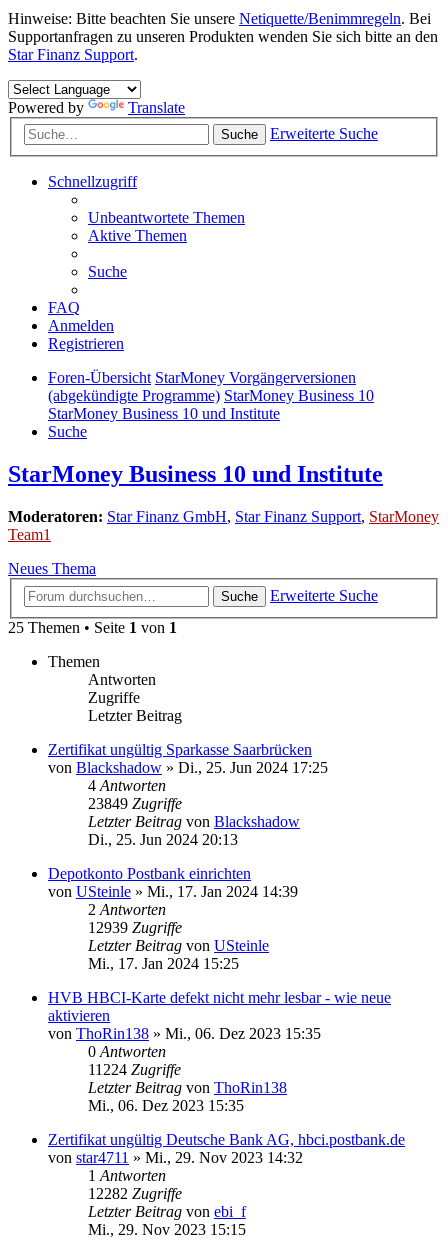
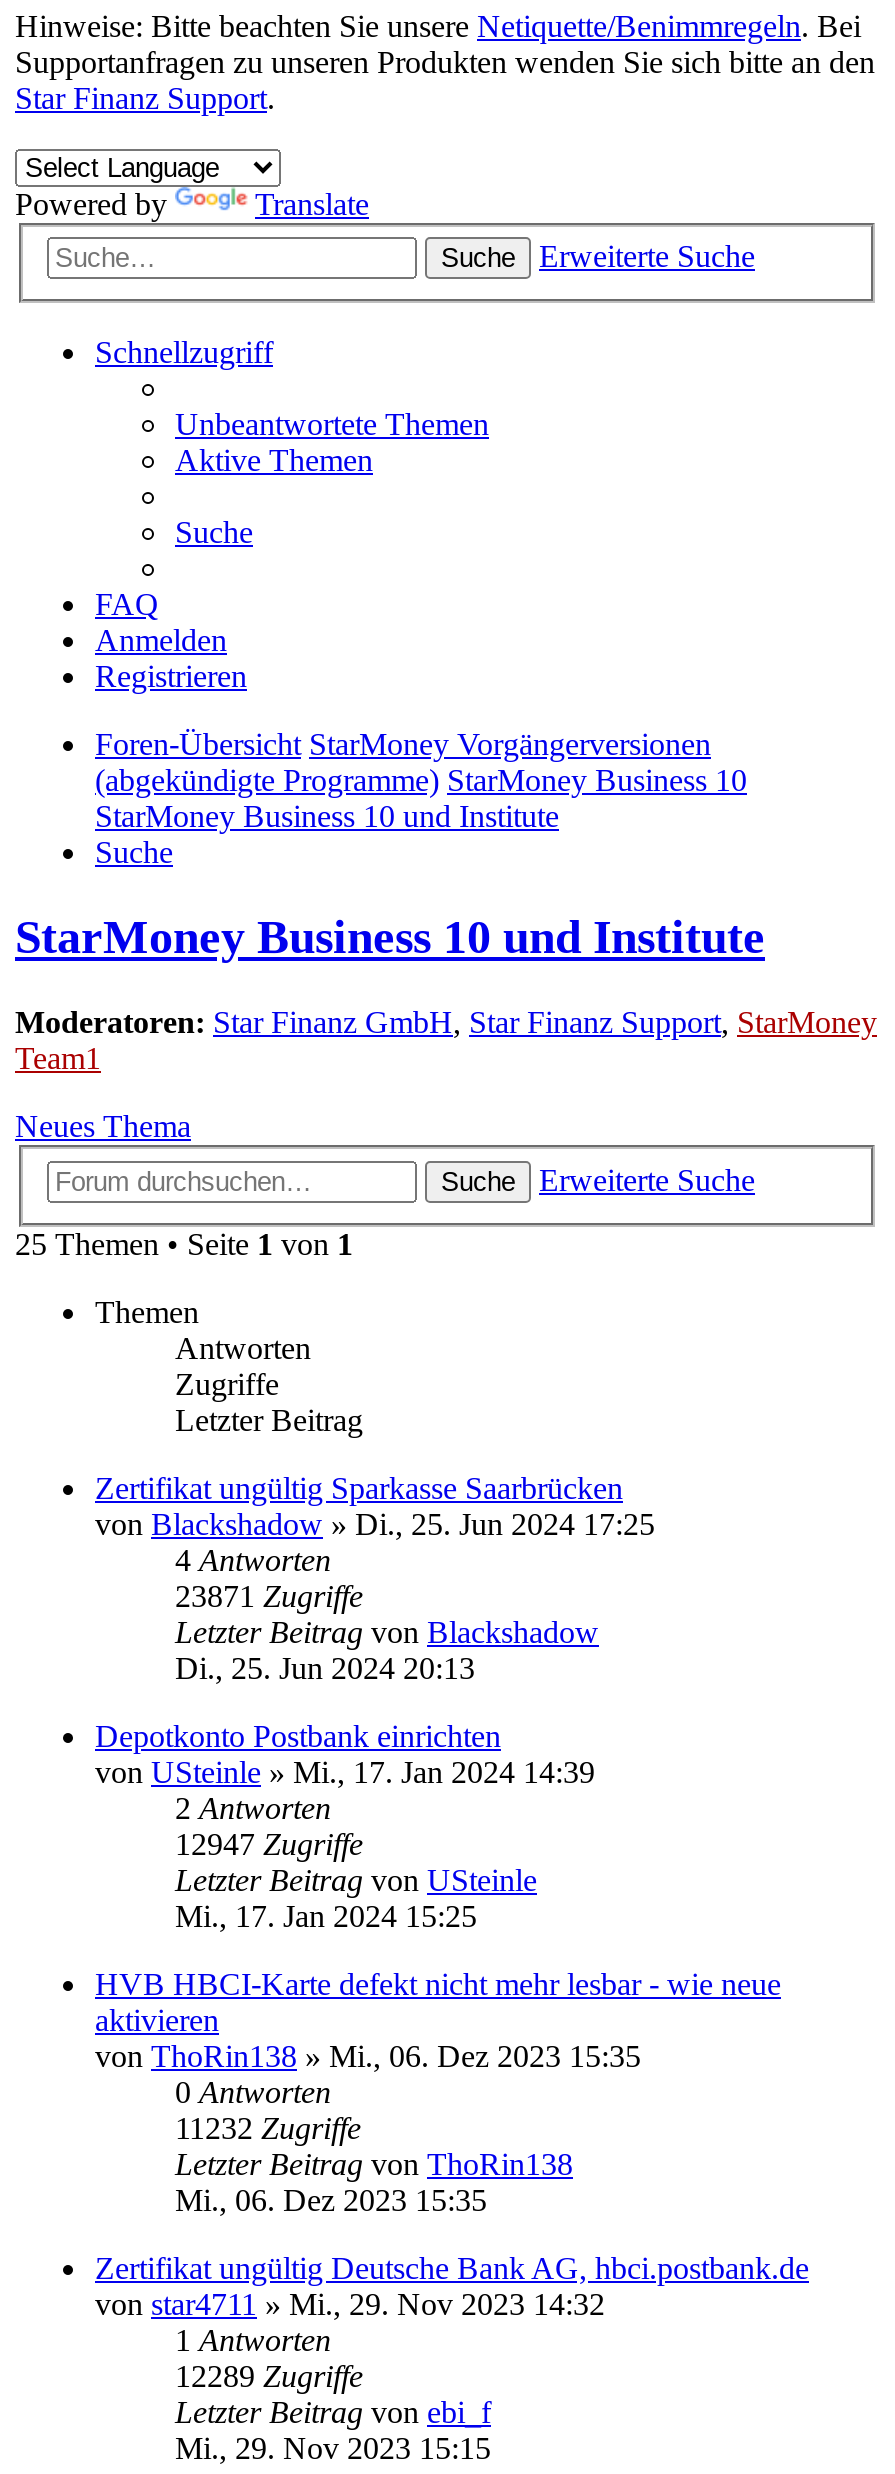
[88,795,182,812] 23849 Zugriffe -> [175,1579,363,1613] 23871 Zugriffe
[88,919,182,936] 12939 Zugriffe -> [175,1827,363,1861] 12947 Zugriffe
[88,1061,181,1078] 11224 Zugriffe -> [175,2111,361,2145] 11232 Zugriffe
[88,1185,182,1202] 12282 Zugriffe -> [175,2359,363,2393] 12289 Zugriffe

